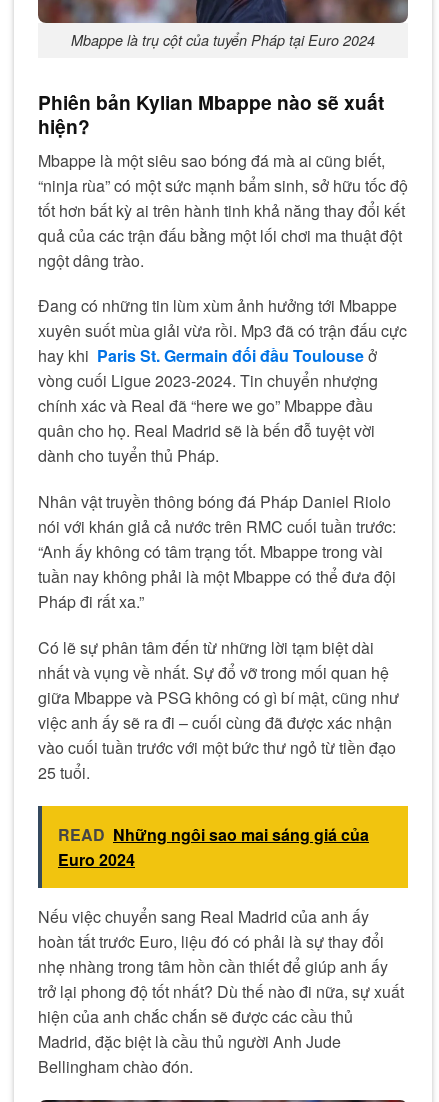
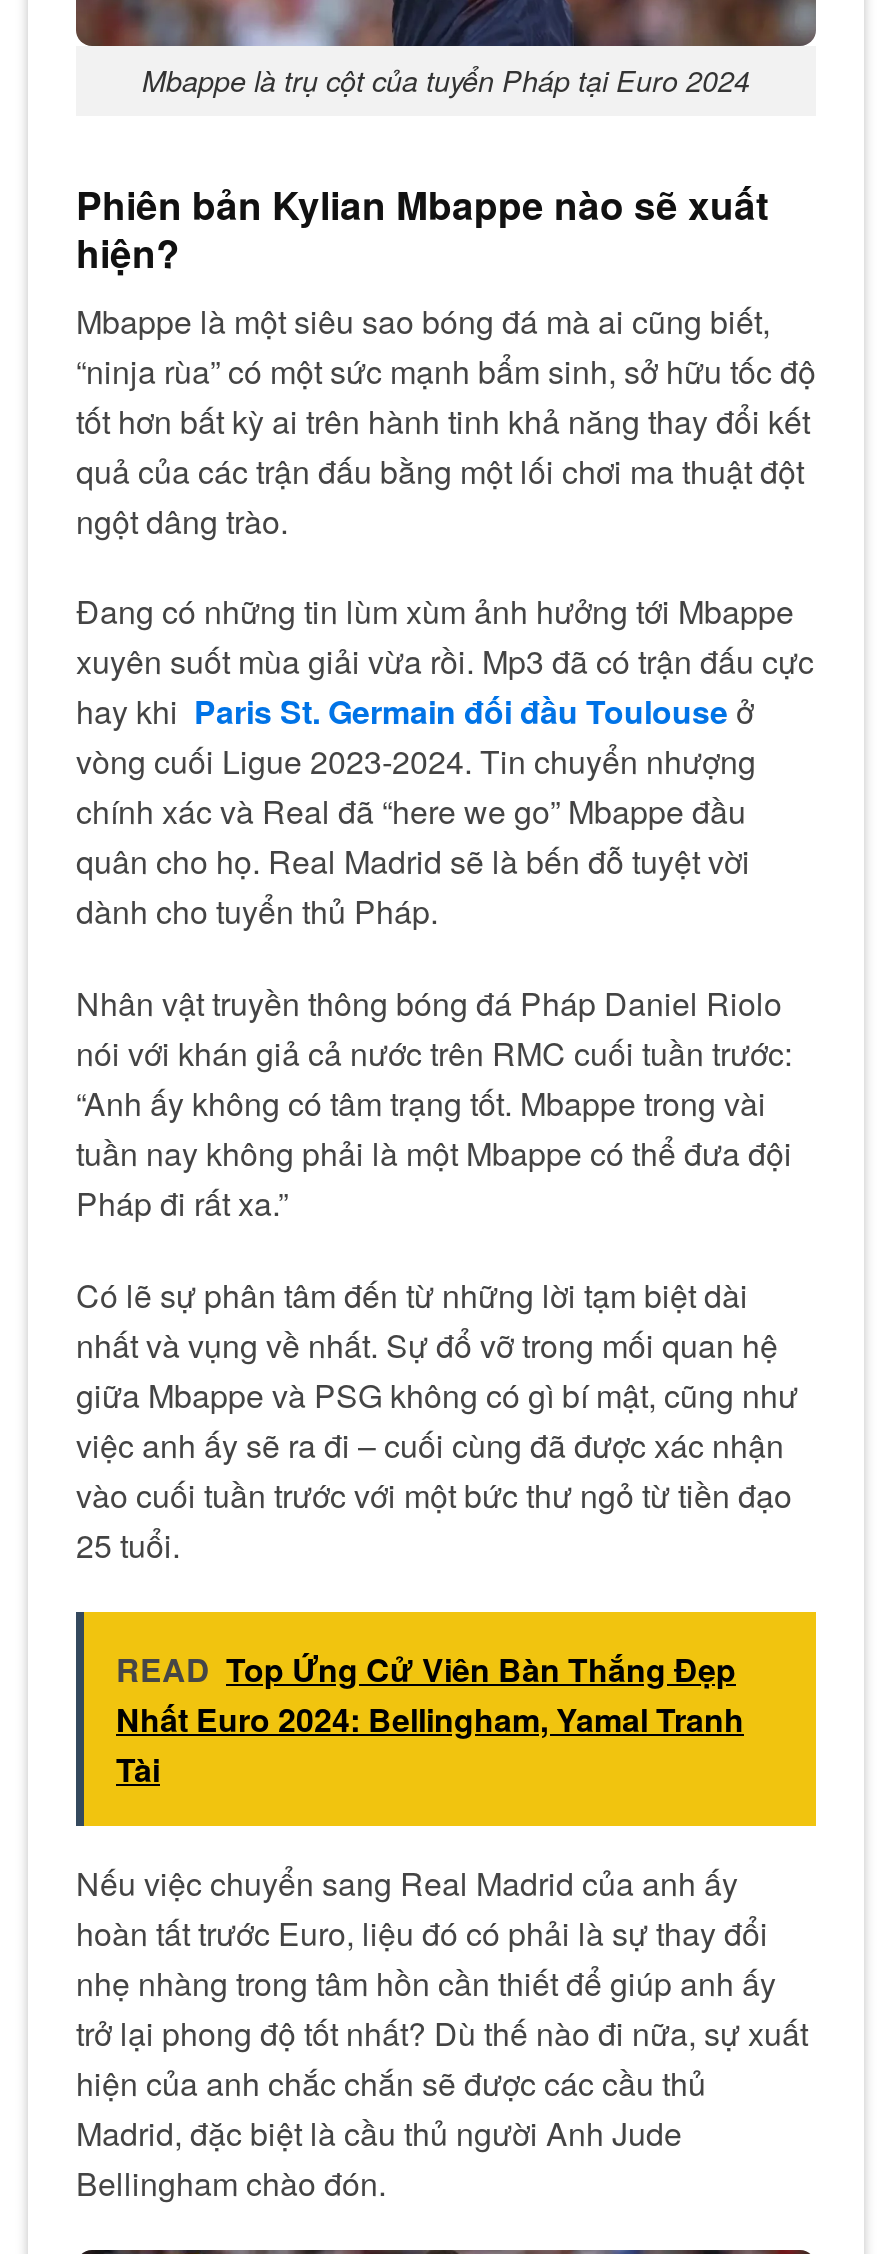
[58,823,369,871] READ Những ngôi sao mai sáng giá của | Euro 2024 -> [116,1645,744,1791] READ Top Ứng Cử Viên Bàn Thắng Đẹp | Nhất Euro 2024: Bellingham, Yamal Tranh | Tài

